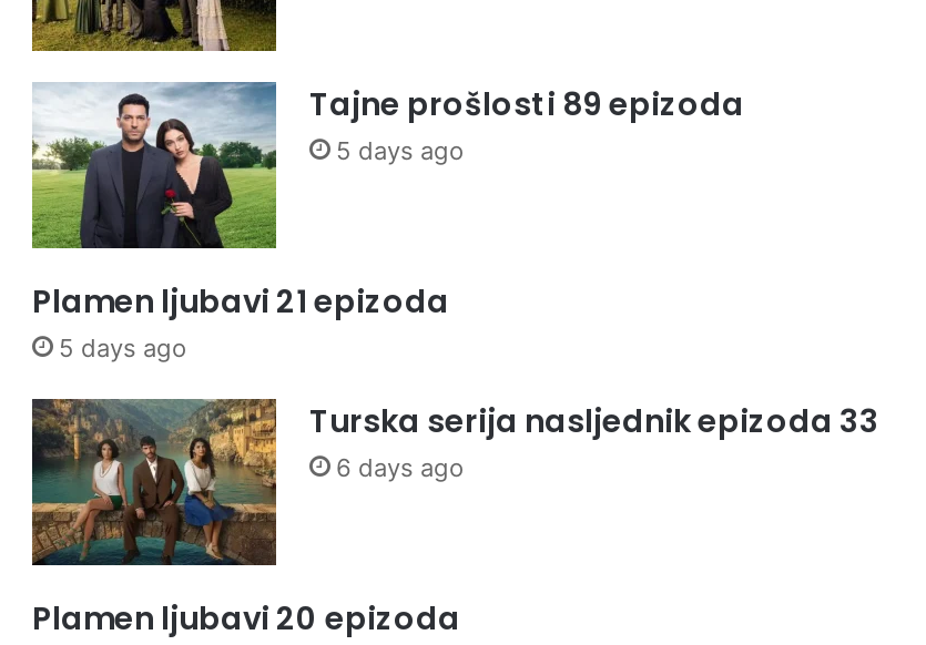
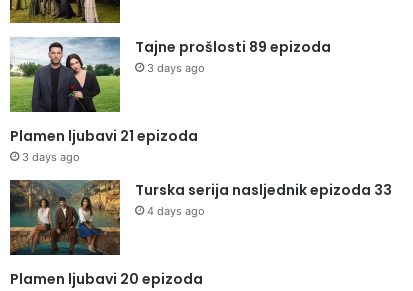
[336,135,465,166] 5 days ago -> [147,61,205,75] 3 days ago
[59,333,187,364] 5 days ago -> [22,150,80,164] 3 days ago
[336,452,465,483] 6 days ago -> [147,204,205,218] 4 days ago

